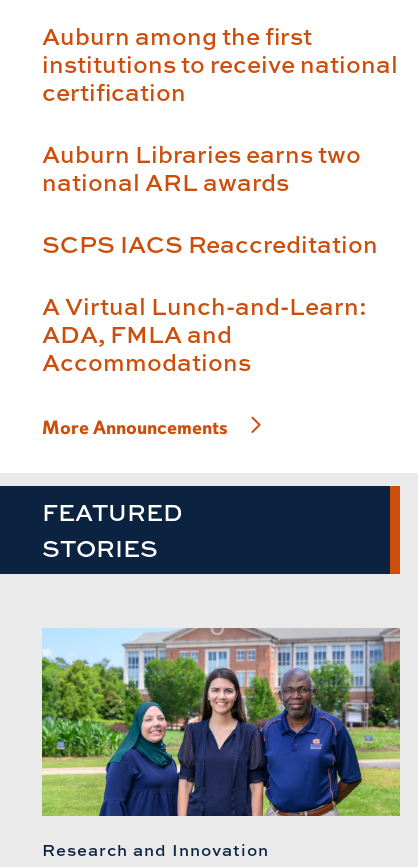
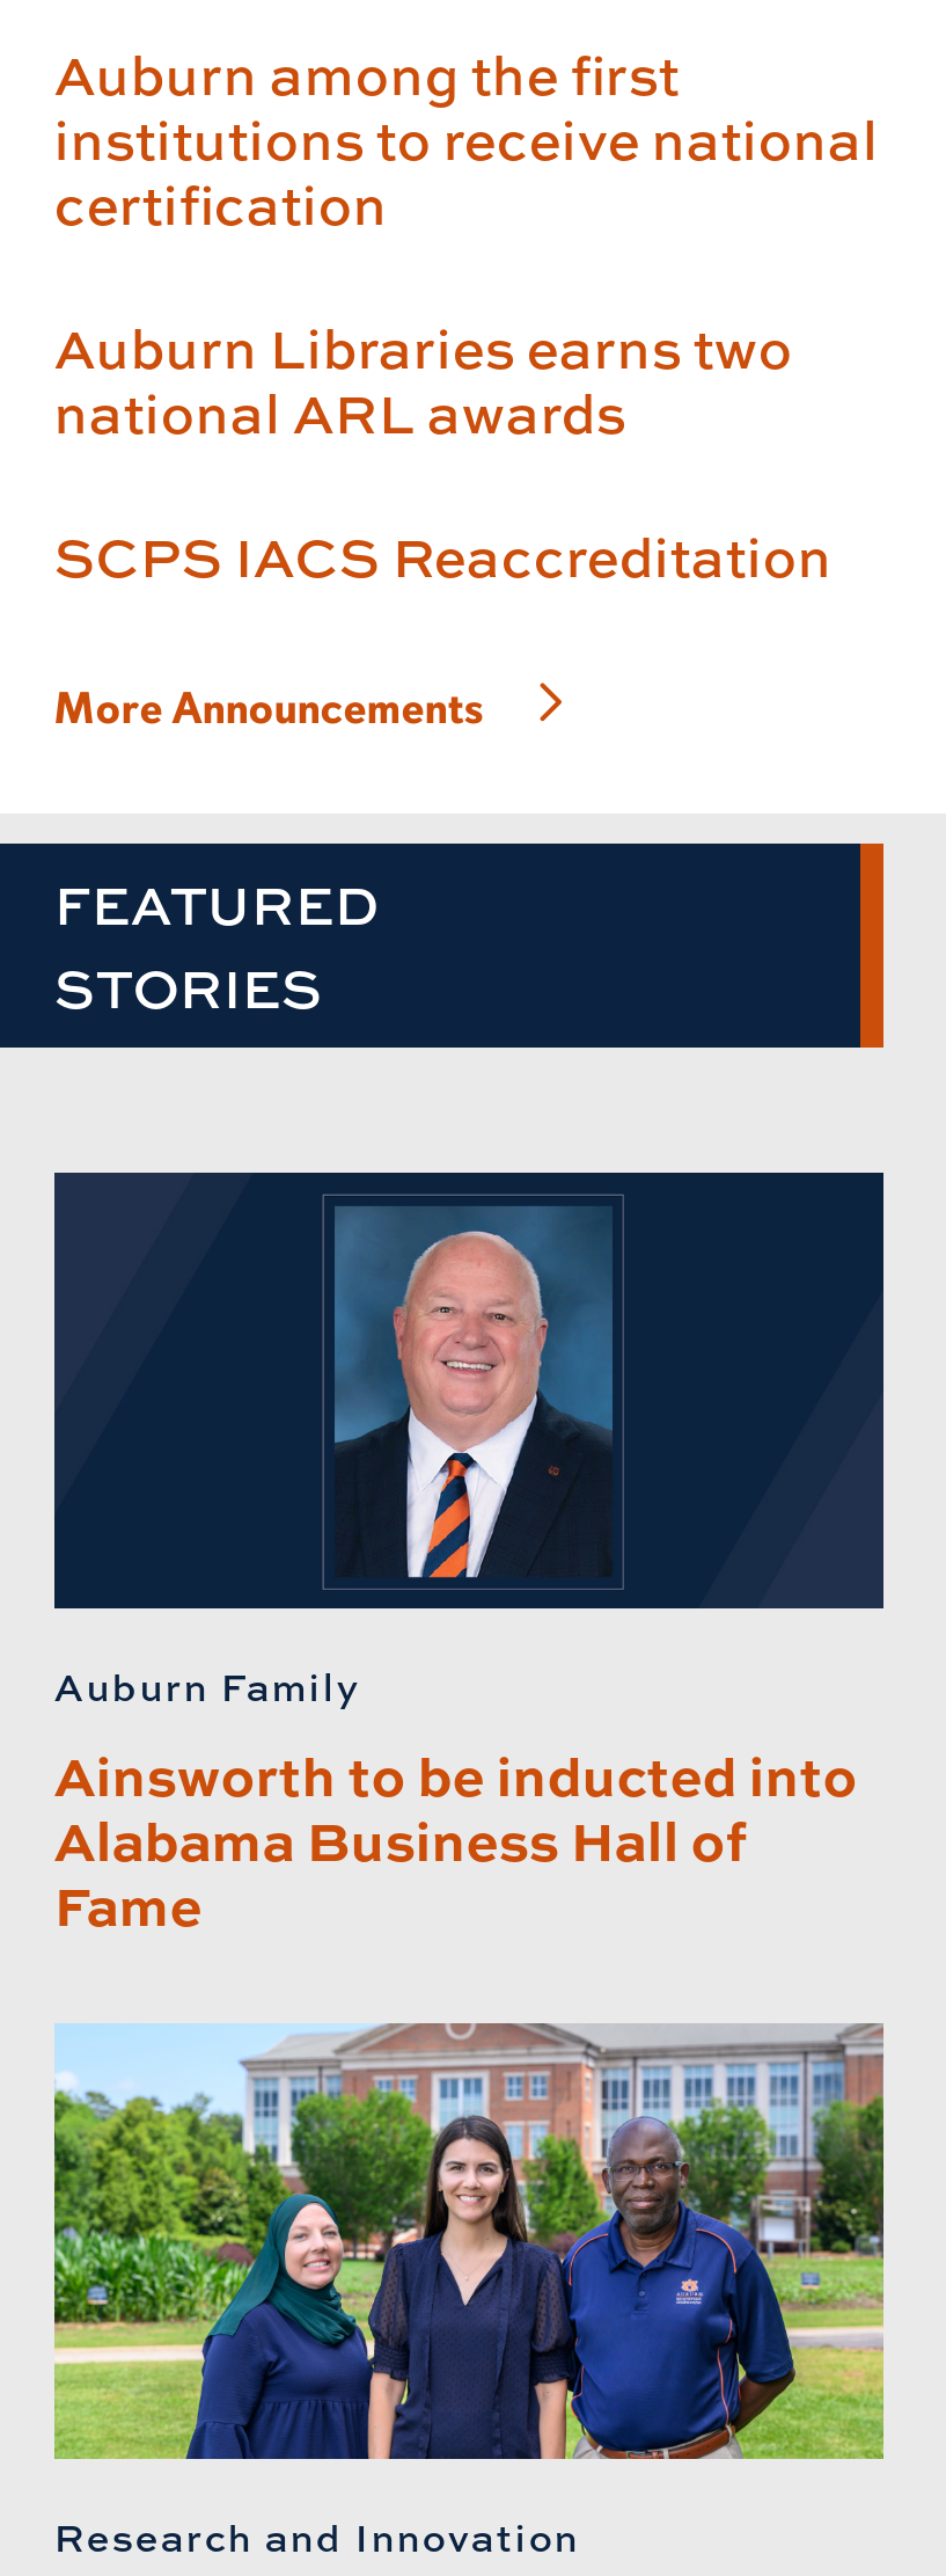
[42,289,367,378] A Virtual Lunch-and-Learn: | ADA, FMLA and | Accommodations -> none
moved [42,416,228,564] -> [54,682,485,1024]: More Announcements | FEATURED | STORIES
none -> [52,1170,886,1942] [image] | Auburn Family | Ainsworth to be inducted into | Alabama Business Hall of | Fame

